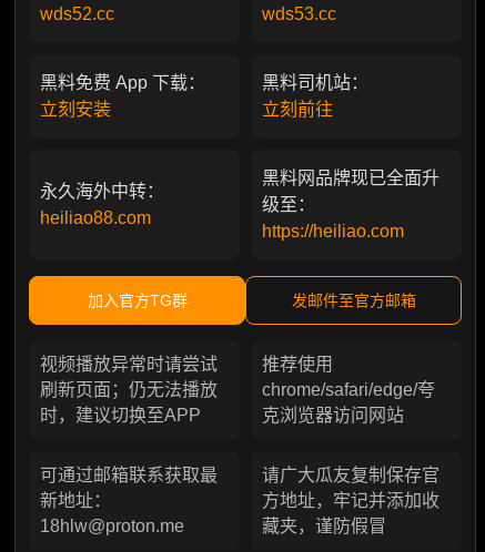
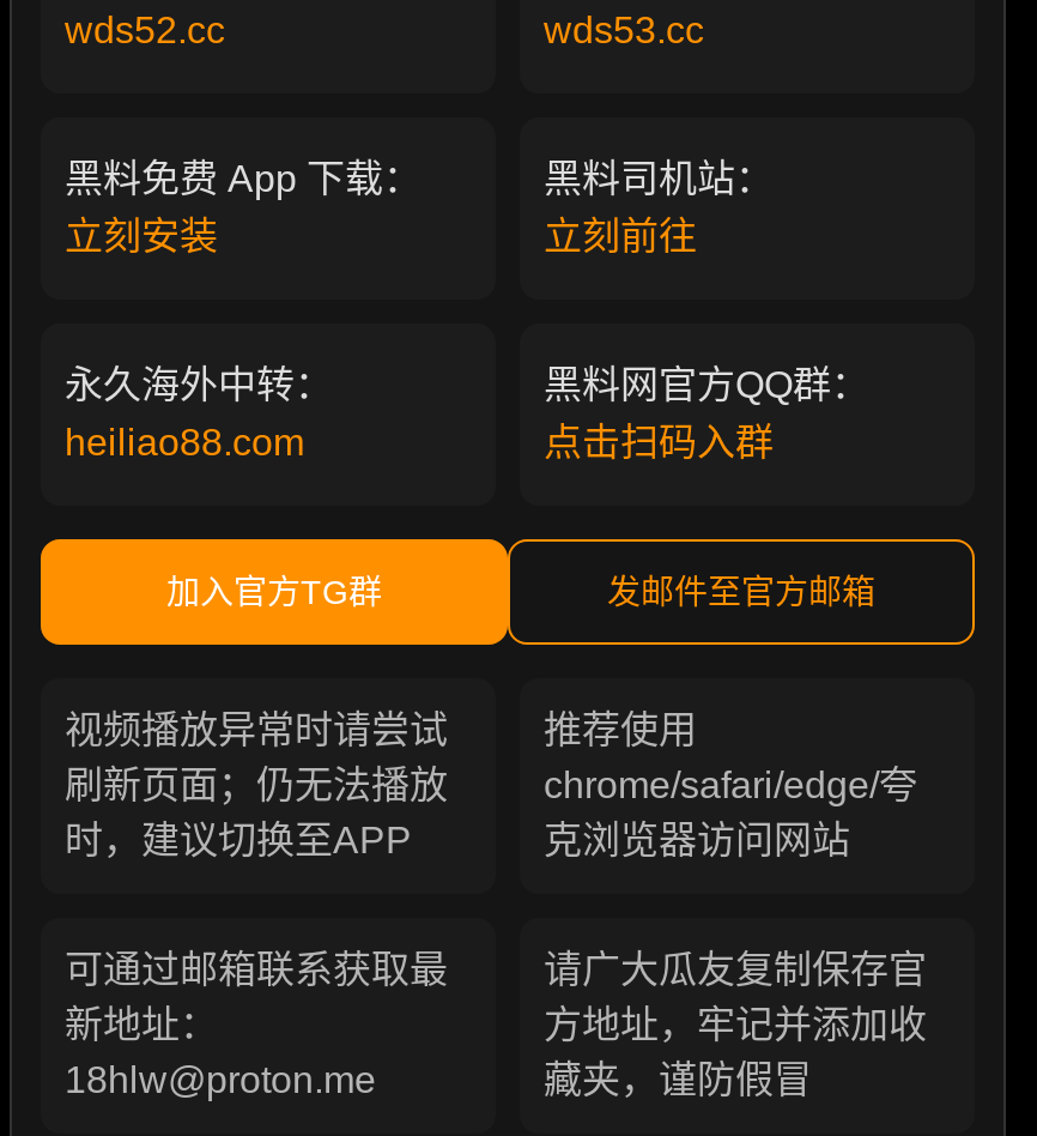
[262,168,439,241] 黑料网品牌现已全面升 | 级至： | https://heiliao.com -> [544,364,869,463] 黑料网官方QQ群： | 点击扫码入群

